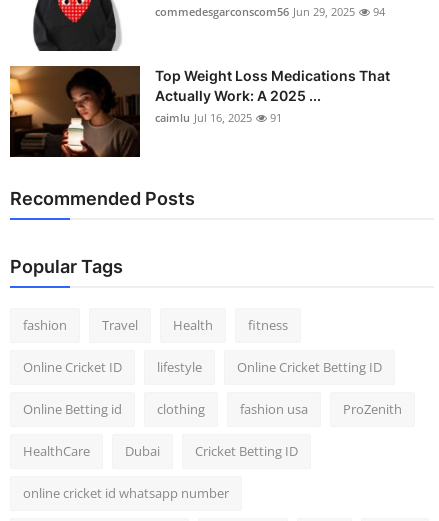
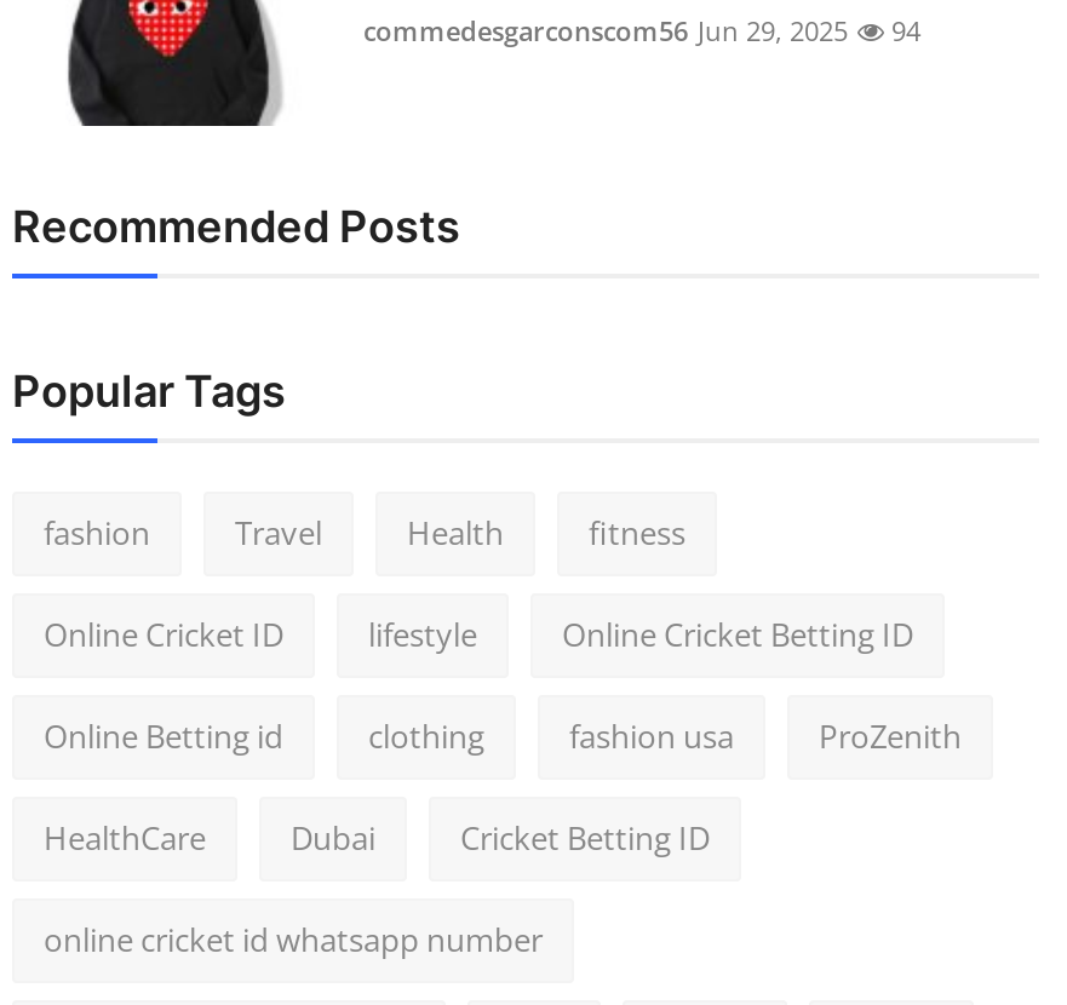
[9,65,390,158] [image] | Top Weight Loss Medications That | Actually Work: A 2025 ... | caimlu Jul 16, 2025 | 91 -> none

